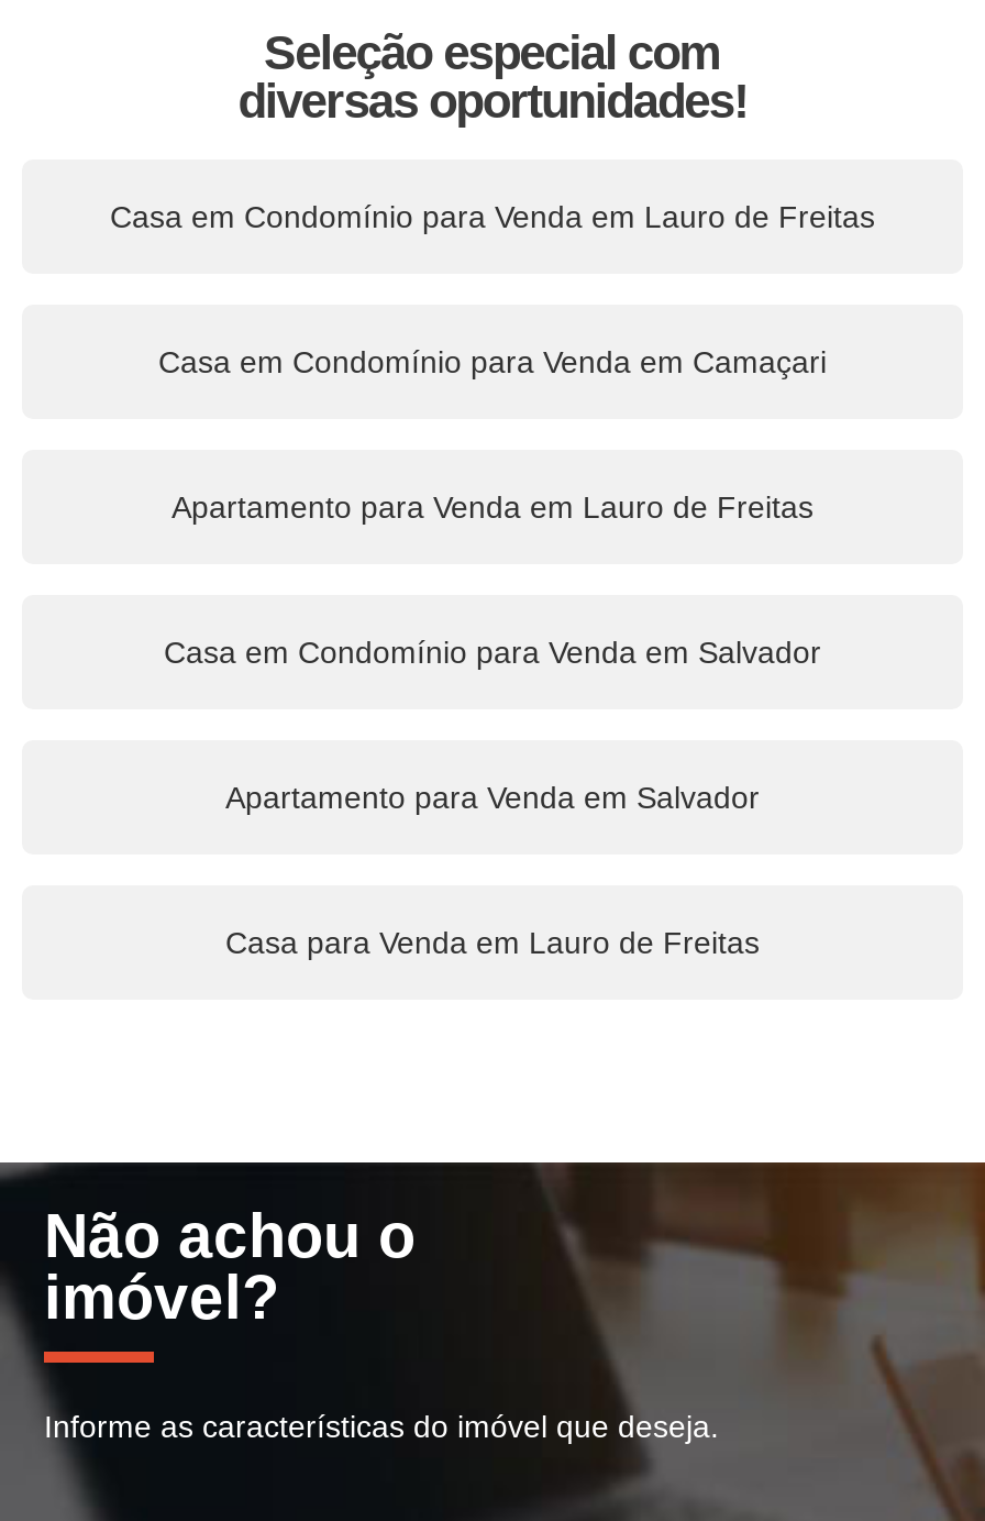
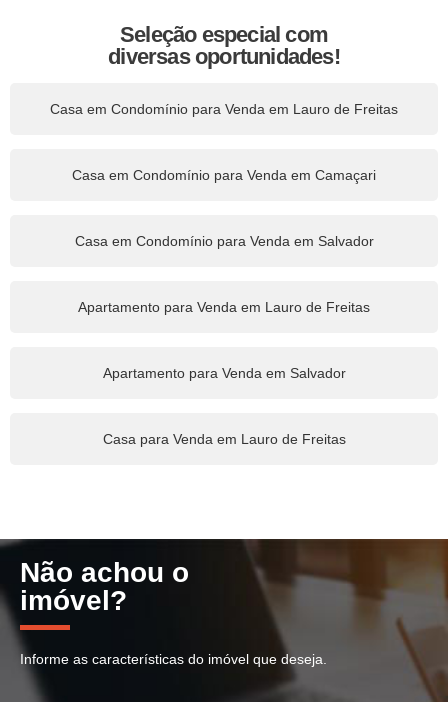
moved [171,488,814,523] -> [78,298,370,314]: Apartamento para Venda em Lauro de Freitas
moved [164,633,821,669] -> [74,232,373,248]: Casa em Condomínio para Venda em Salvador

